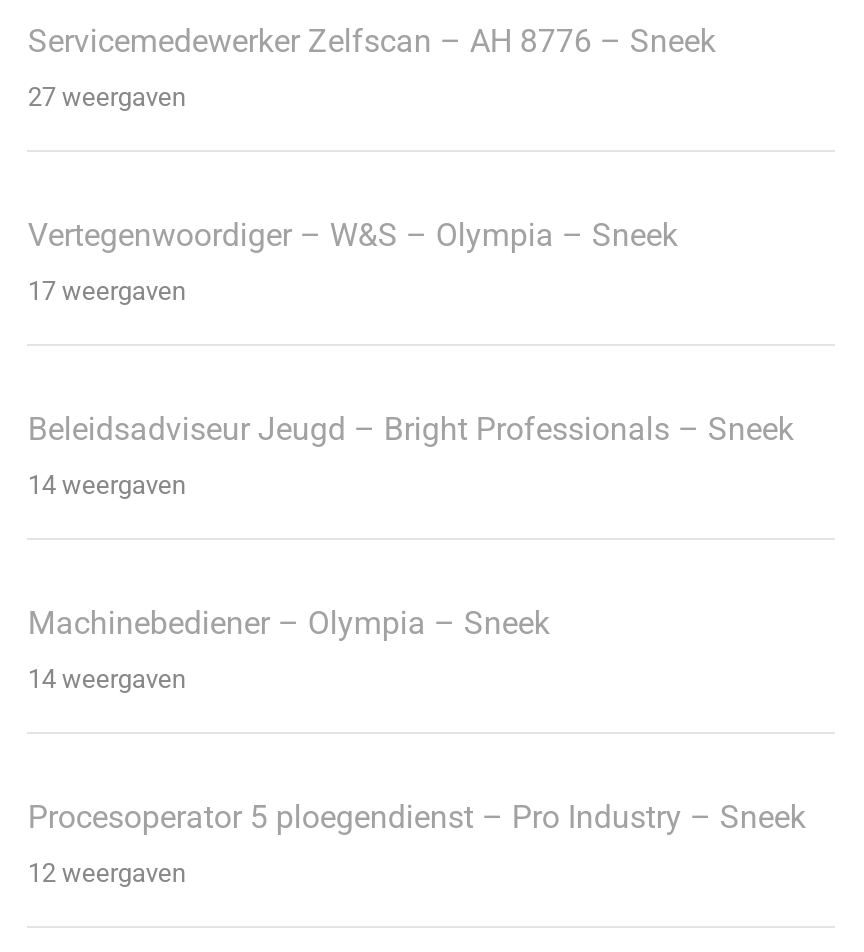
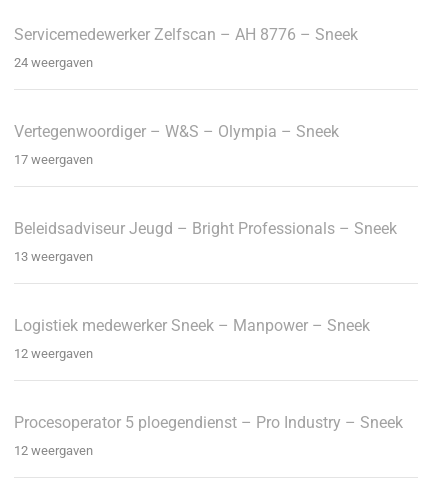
[28,83,186,113] 27 weergaven -> [14,55,93,70] 24 weergaven
[28,471,186,501] 14 weergaven -> [14,249,93,264] 13 weergaven
[28,605,550,643] Machinebediener – Olympia – Sneek -> [14,316,370,335] Logistiek medewerker Sneek – Manpower – Sneek
[28,665,186,695] 14 weergaven -> [14,346,93,361] 12 weergaven

